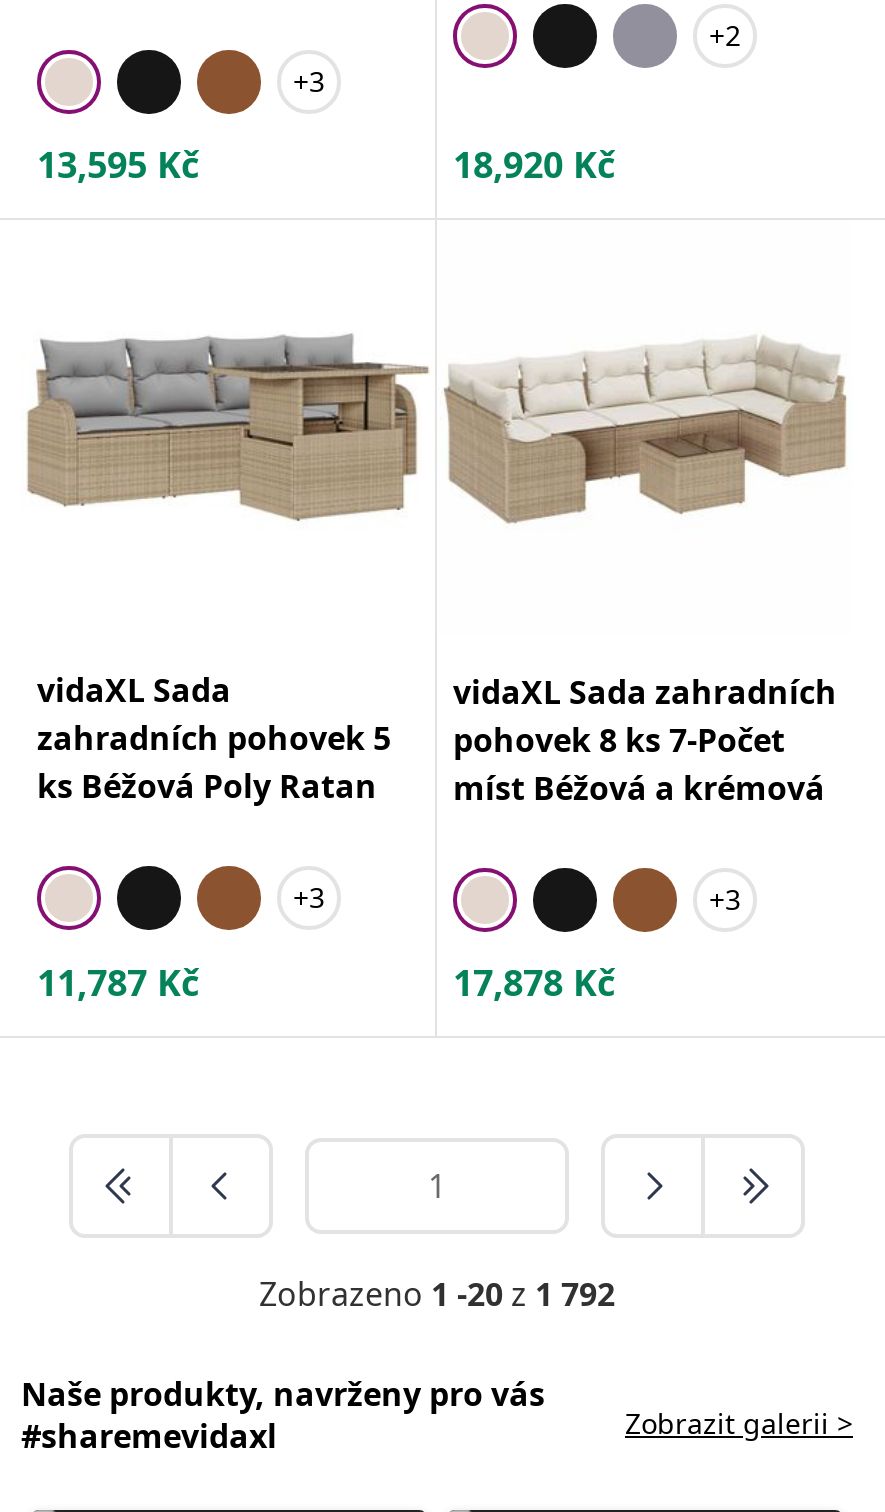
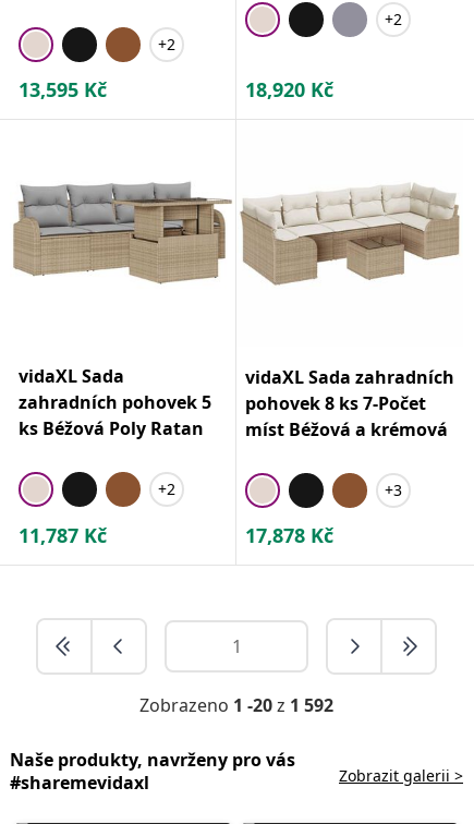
[293,62,325,100] +3 -> [158,34,175,55] +2
[293,878,325,916] +3 -> [158,479,175,499] +2
[259,1271,615,1315] Zobrazeno 1 -20 z 1 792 -> [139,693,333,717] Zobrazeno 1 -20 z 1 592

